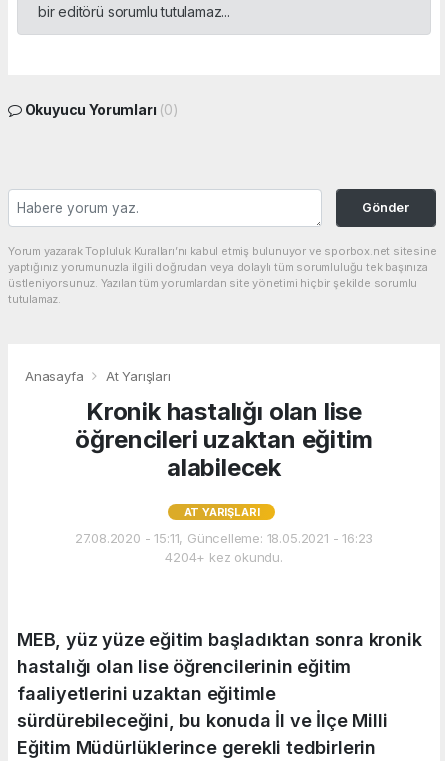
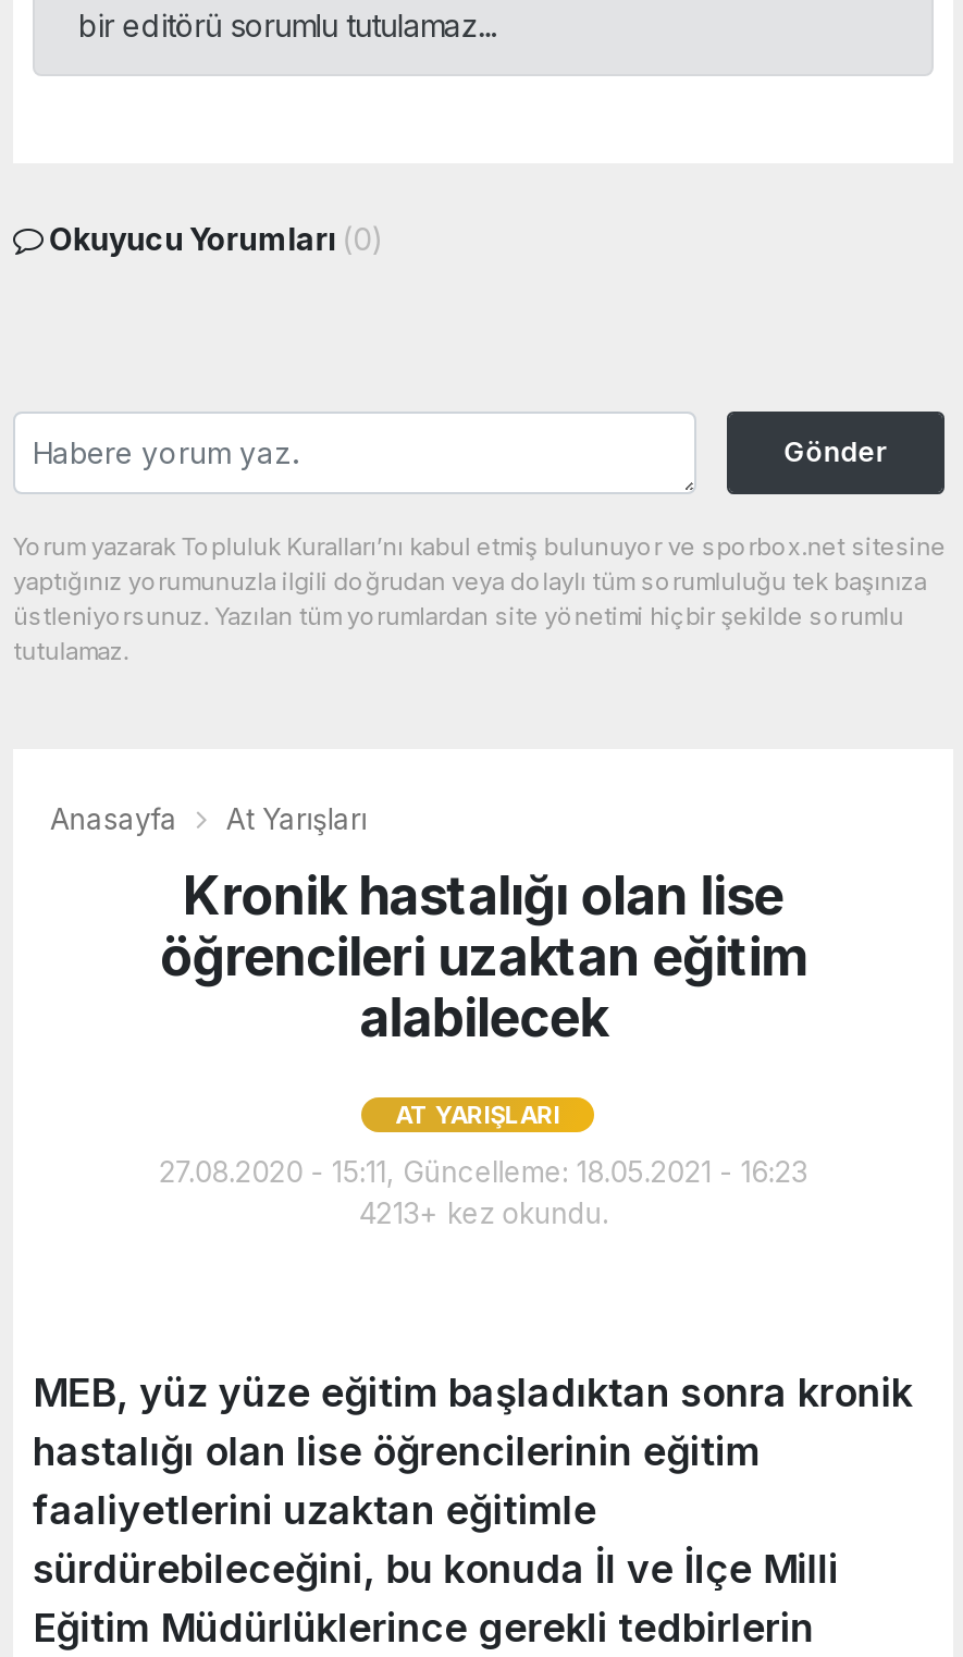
[165,548,283,564] 4204+ kez okundu. -> [358,1194,608,1229] 4213+ kez okundu.

